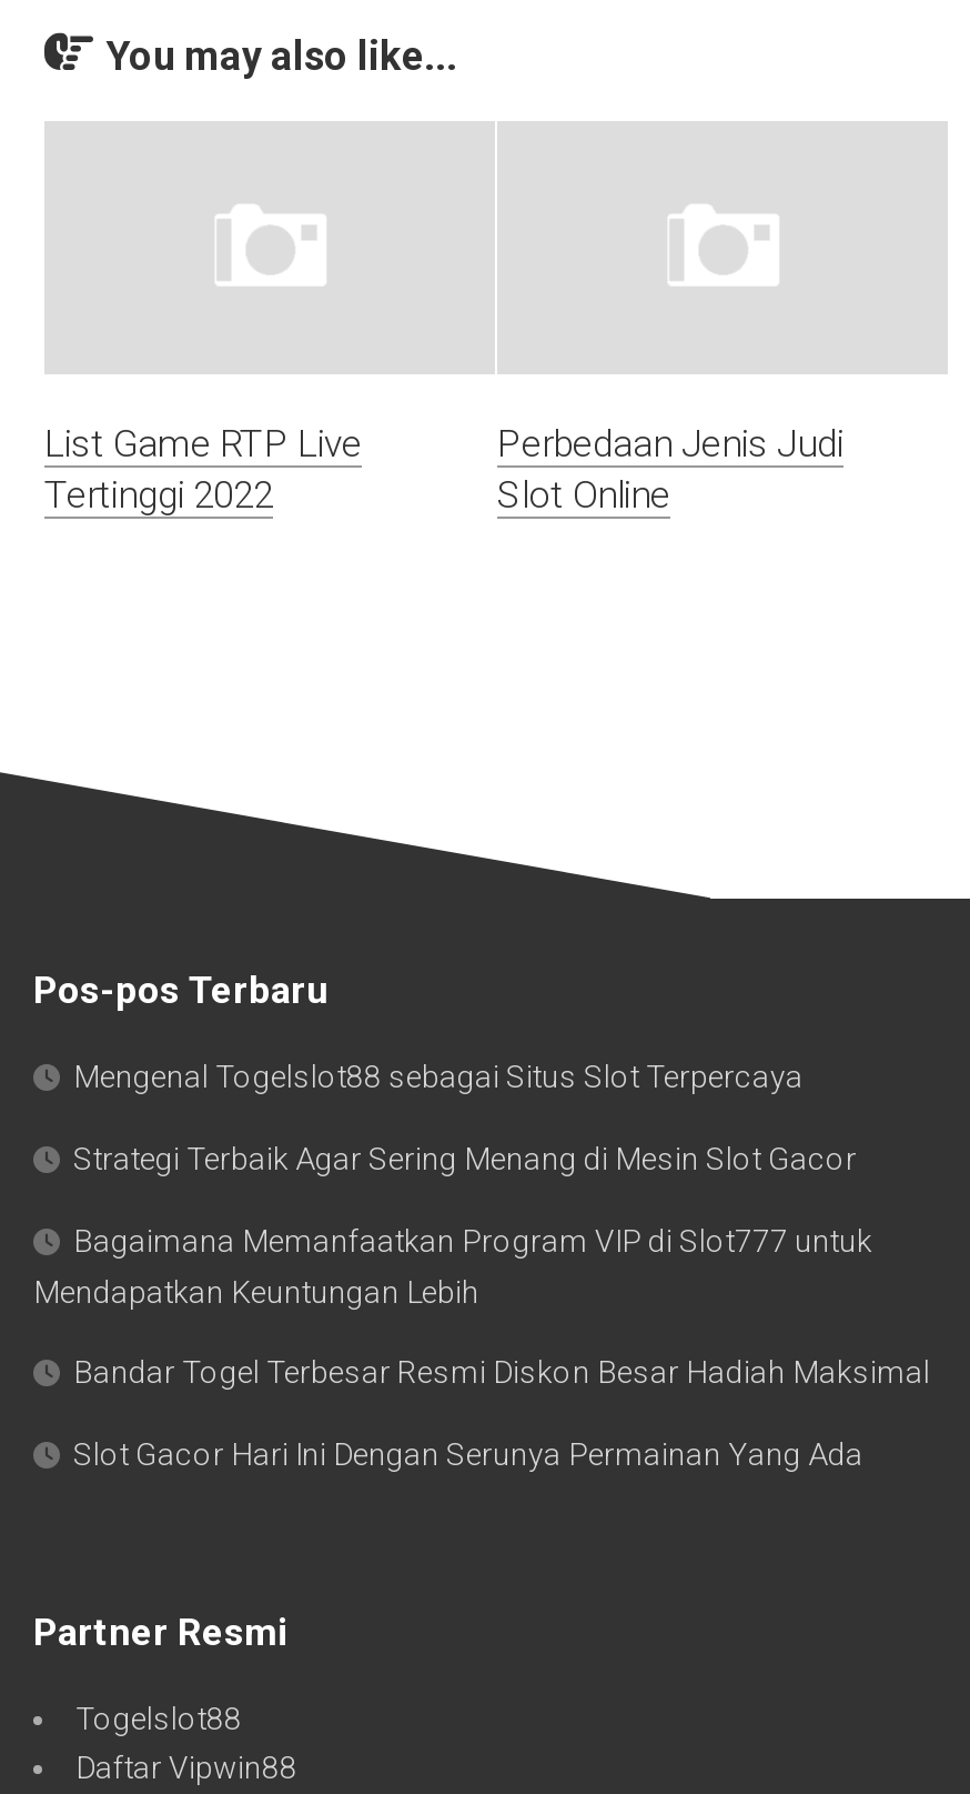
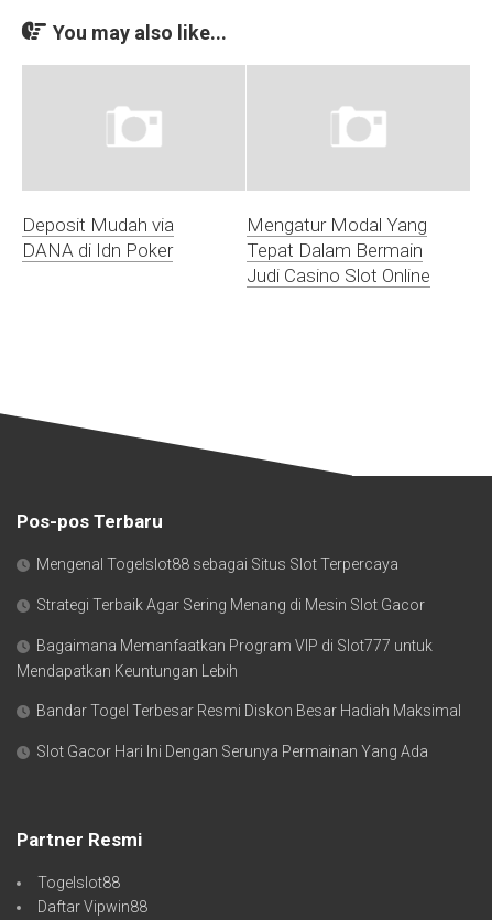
[44,421,362,517] List Game RTP Live | Tertinggi 2022 -> [22,214,174,261] Deposit Mudah via | DANA di Idn Poker
[497,421,843,517] Perbedaan Jenis Judi | Slot Online -> [247,214,430,286] Mengatur Modal Yang | Tepat Dalam Bermain | Judi Casino Slot Online

